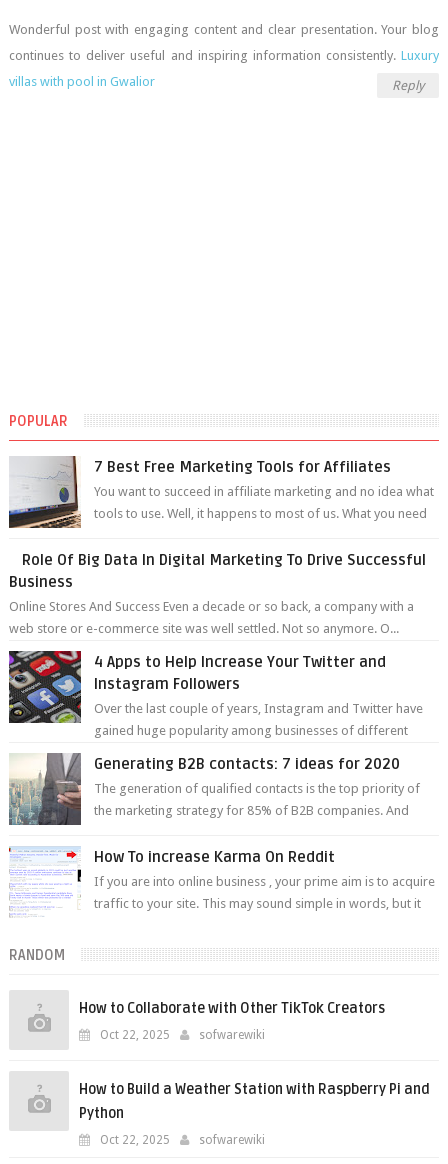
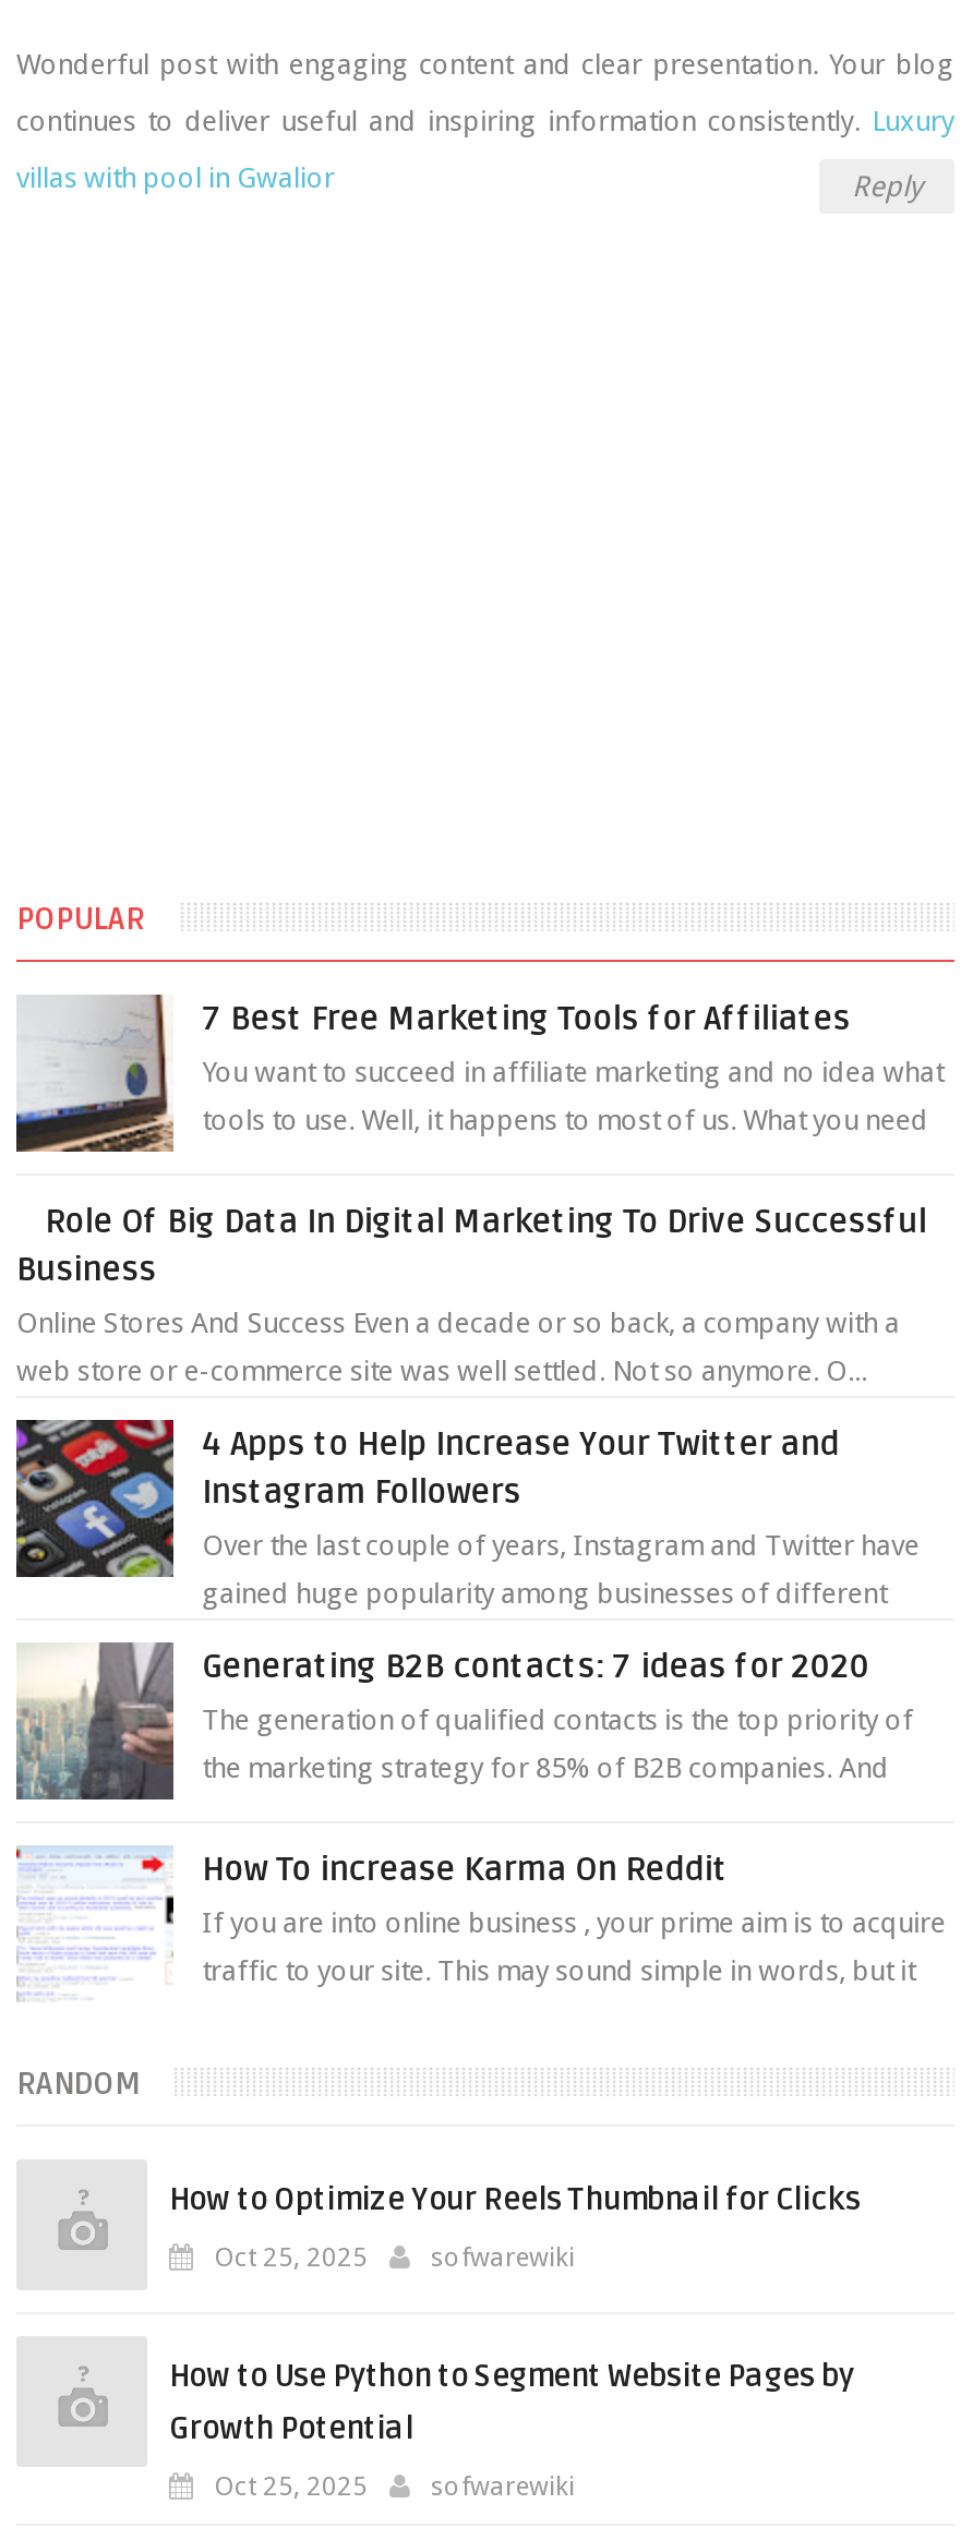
[79,1000,385,1017] How to Collaborate with Other TikTok Creators -> [169,2180,861,2217] How to Optimize Your Reels Thumbnail for Clicks
[100,1028,170,1042] Oct 22, 2025 -> [215,2241,368,2272] Oct 25, 2025
[79,1081,430,1122] How to Build a Weather Station with Raspberry Pi and | Python -> [169,2357,854,2446] How to Use Python to Segment Website Pages by | Growth Potential
[100,1133,170,1147] Oct 22, 2025 -> [215,2470,368,2501] Oct 25, 2025

